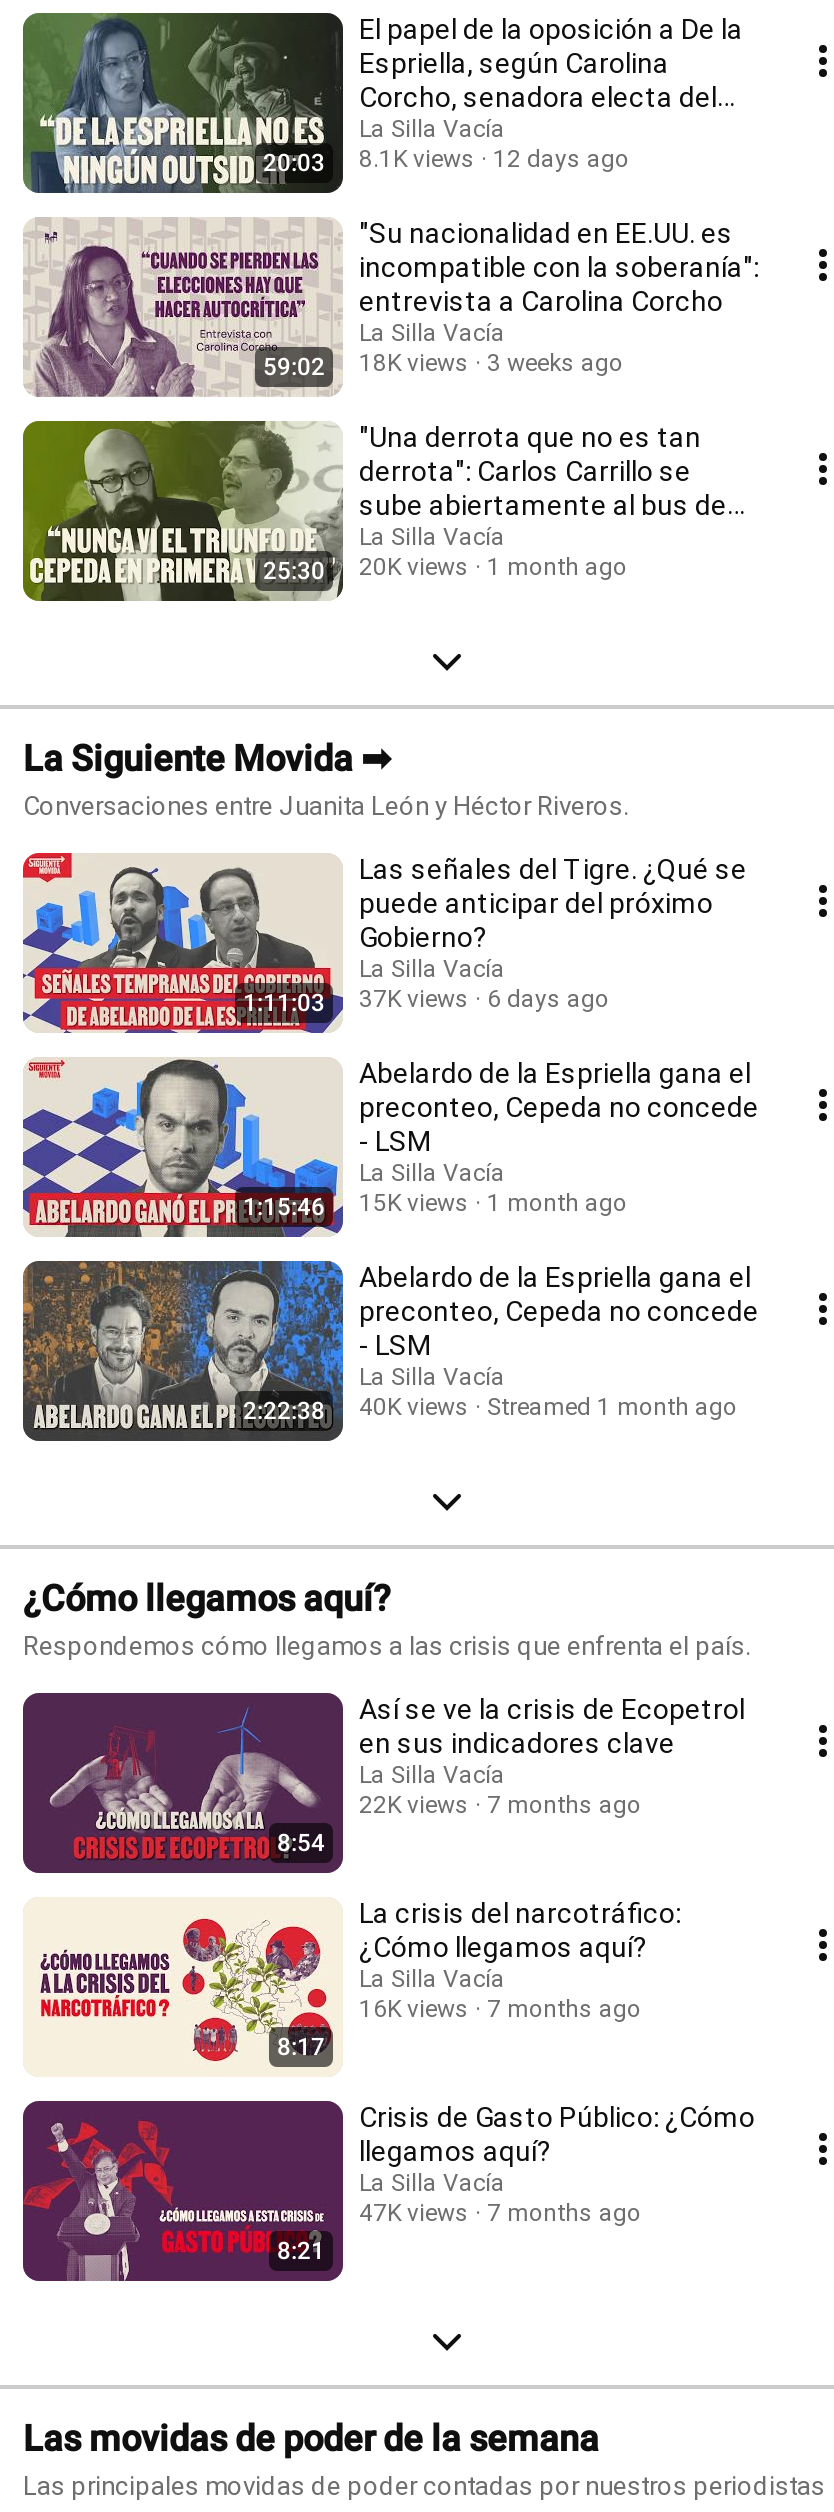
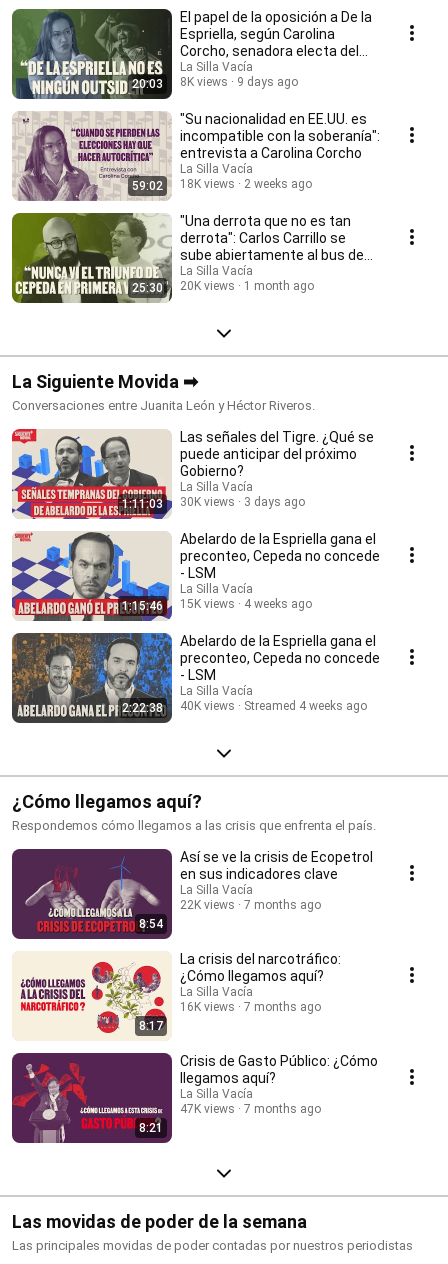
[359,144,475,172] 8.1K views -> [180,74,228,88] 8K views
[493,144,629,172] 12 days ago -> [237,74,298,88] 9 days ago
[263,348,623,380] 59:02 18K views 3 weeks ago -> [132,176,312,192] 59:02 18K views 2 weeks ago
[359,984,469,1012] 37K views -> [180,494,235,508] 30K views
[487,984,609,1012] 6 days ago -> [244,494,305,508] 3 days ago
[243,1188,627,1220] 1:15:46 15K views 1 month ago -> [122,596,312,612] 1:15:46 15K views 4 weeks ago
[487,1392,737,1420] Streamed 1 month ago -> [244,698,367,712] Streamed 4 weeks ago

